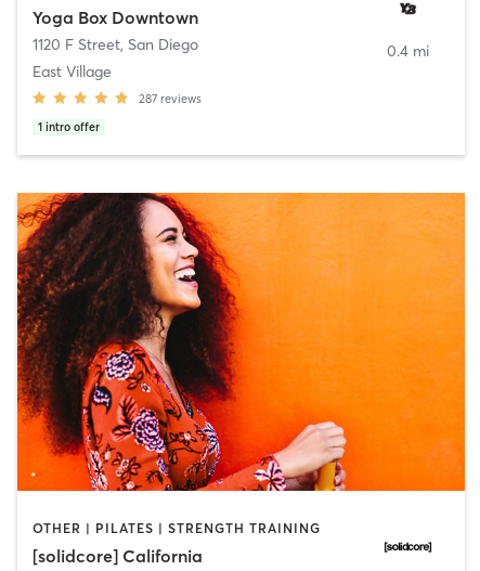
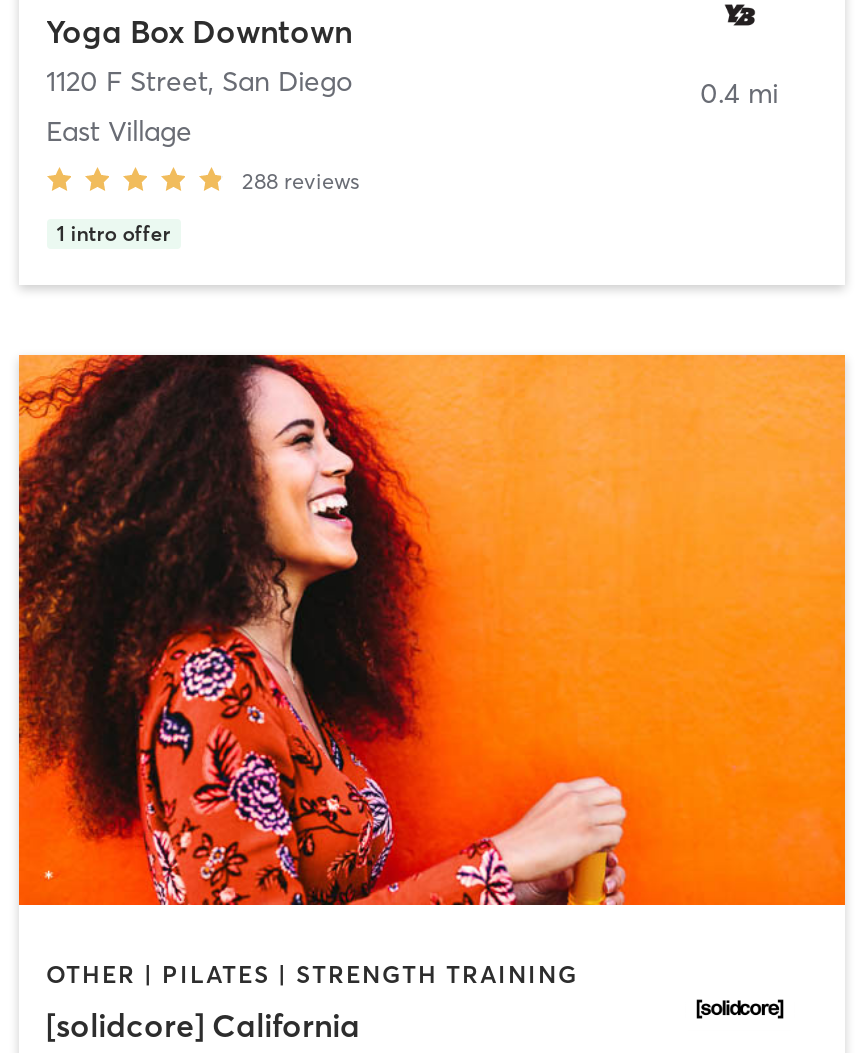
[138,91,201,106] 287 reviews -> [242,167,360,195] 288 reviews

